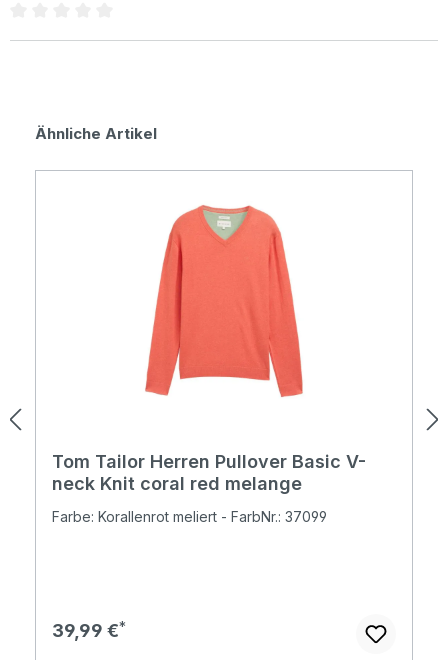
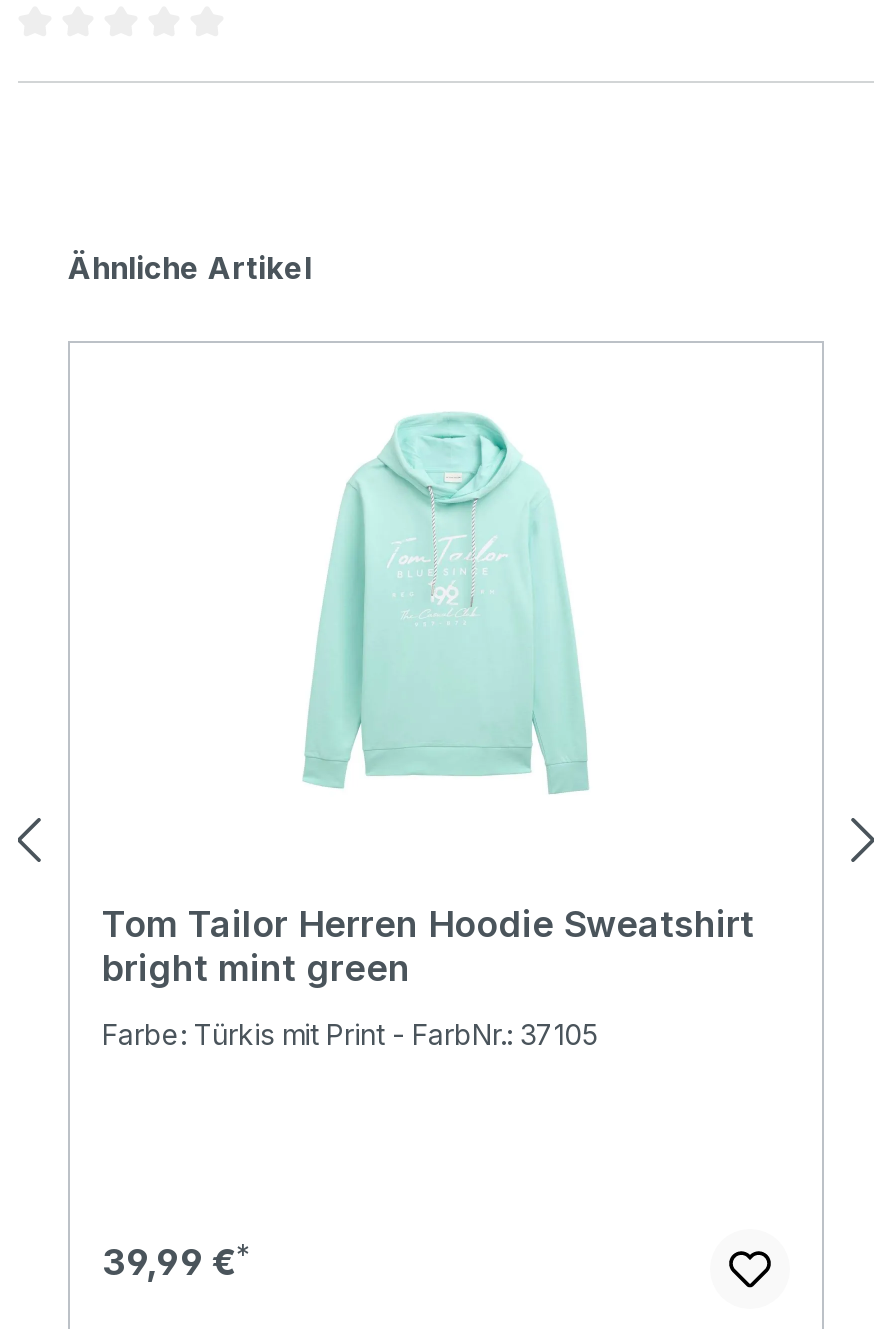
[144,204,304,398] [image] -> [288,411,604,797] [image]
[52,451,366,494] Tom Tailor Herren Pullover Basic V- | neck Knit coral red melange -> [102,903,754,989] Tom Tailor Herren Hoodie Sweatshirt | bright mint green
[52,508,327,525] Farbe: Korallenrot meliert - FarbNr.: 37099 -> [102,1017,598,1051] Farbe: Türkis mit Print - FarbNr.: 37105

